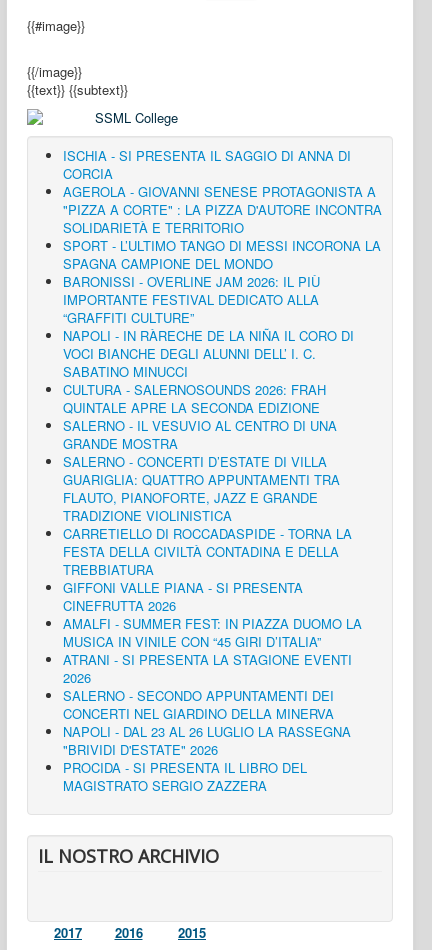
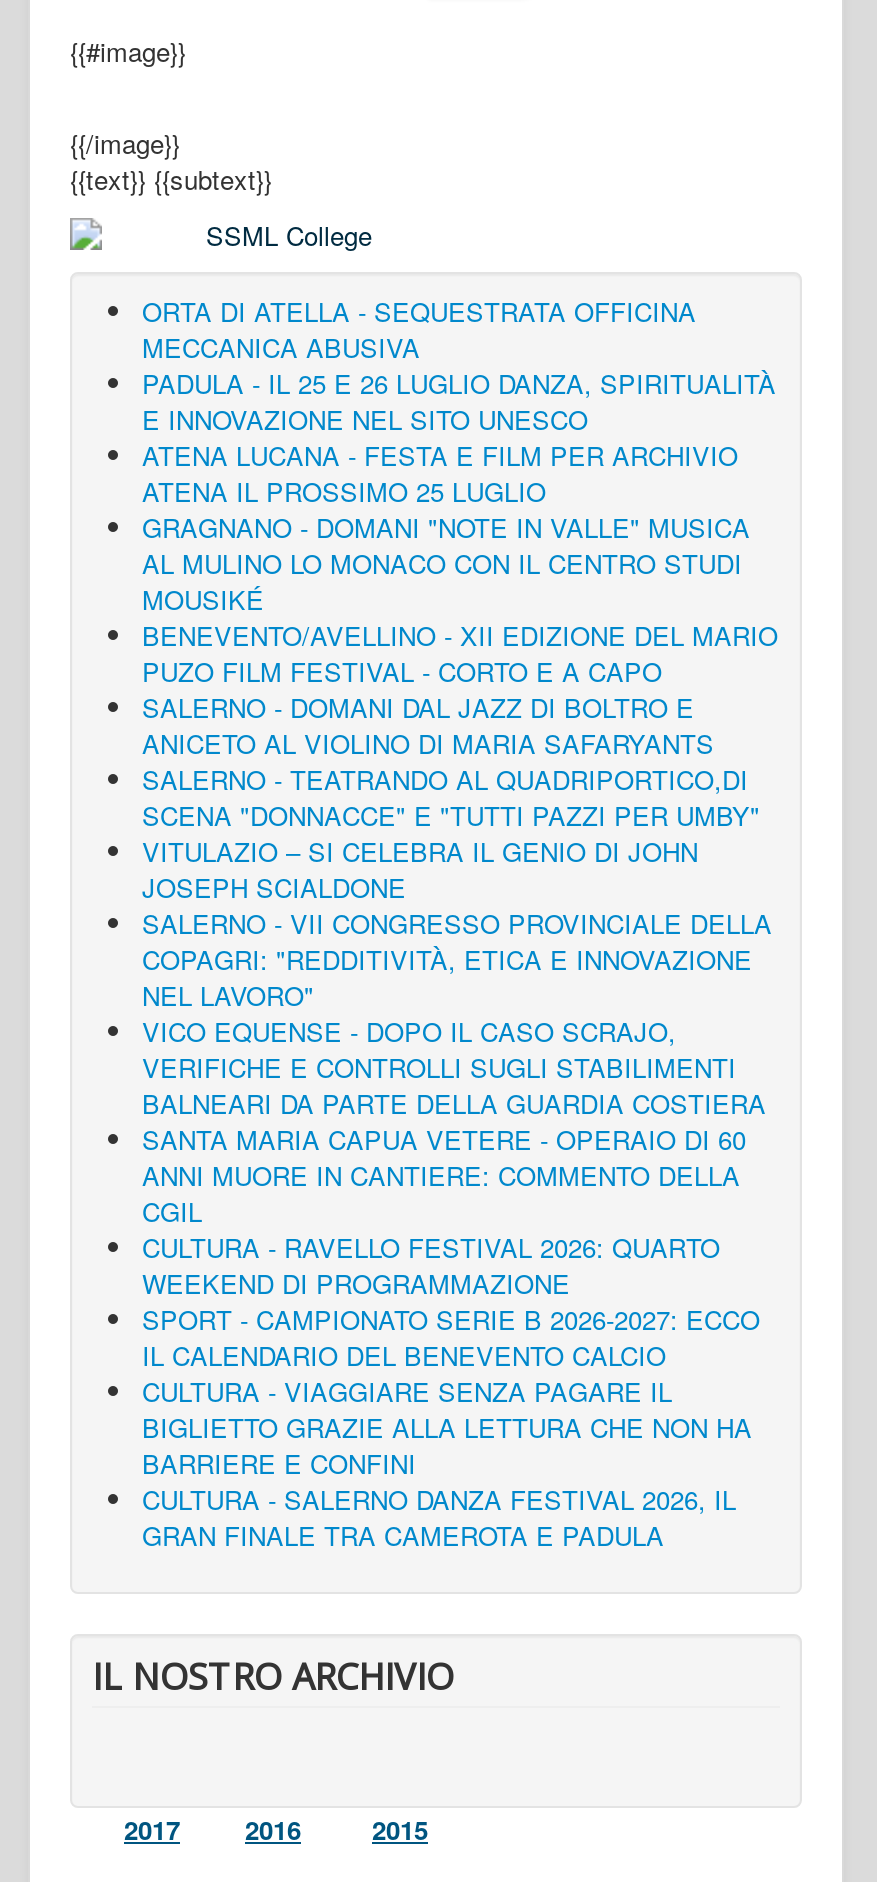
[63,146,382,795] ISCHIA - SI PRESENTA IL SAGGIO DI ANNA DI | CORCIA | AGEROLA - GIOVANNI SENESE PROTAGONISTA A | "PIZZA A CORTE" : LA PIZZA D'AUTORE INCONTRA | SOLIDARIETÀ E TERRITORIO | SPORT - L’ULTIMO TANGO DI MESSI INCORONA LA | SPAGNA CAMPIONE DEL MONDO | BARONISSI - OVERLINE JAM 2026: IL PIÙ | IMPORTANTE FESTIVAL DEDICATO ALLA | “GRAFFITI CULTURE” | NAPOLI - IN RÀRECHE DE LA NIÑA IL CORO DI | VOCI BIANCHE DEGLI ALUNNI DELL’ I. C. | SABATINO MINUCCI | CULTURA - SALERNOSOUNDS 2026: FRAH | QUINTALE APRE LA SECONDA EDIZIONE | SALERNO - IL VESUVIO AL CENTRO DI UNA | GRANDE MOSTRA | SALERNO - CONCERTI D’ESTATE DI VILLA | GUARIGLIA: QUATTRO APPUNTAMENTI TRA | FLAUTO, PIANOFORTE, JAZZ E GRANDE | TRADIZIONE VIOLINISTICA | CARRETIELLO DI ROCCADASPIDE - TORNA LA | FESTA DELLA CIVILTÀ CONTADINA E DELLA | TREBBIATURA | GIFFONI VALLE PIANA - SI PRESENTA | CINEFRUTTA 2026 | AMALFI - SUMMER FEST: IN PIAZZA DUOMO LA | MUSICA IN VINILE CON “45 GIRI D’ITALIA” | ATRANI - SI PRESENTA LA STAGIONE EVENTI | 2026 | SALERNO - SECONDO APPUNTAMENTI DEI | CONCERTI NEL GIARDINO DELLA MINERVA | NAPOLI - DAL 23 AL 26 LUGLIO LA RASSEGNA | "BRIVIDI D'ESTATE" 2026 | PROCIDA - SI PRESENTA IL LIBRO DEL | MAGISTRATO SERGIO ZAZZERA -> [142,292,778,1554] ORTA DI ATELLA - SEQUESTRATA OFFICINA | MECCANICA ABUSIVA | PADULA - IL 25 E 26 LUGLIO DANZA, SPIRITUALITÀ | E INNOVAZIONE NEL SITO UNESCO | ATENA LUCANA - FESTA E FILM PER ARCHIVIO | ATENA IL PROSSIMO 25 LUGLIO | GRAGNANO - DOMANI "NOTE IN VALLE" MUSICA | AL MULINO LO MONACO CON IL CENTRO STUDI | MOUSIKÉ | BENEVENTO/AVELLINO - XII EDIZIONE DEL MARIO | PUZO FILM FESTIVAL - CORTO E A CAPO | SALERNO - DOMANI DAL JAZZ DI BOLTRO E | ANICETO AL VIOLINO DI MARIA SAFARYANTS | SALERNO - TEATRANDO AL QUADRIPORTICO,DI | SCENA "DONNACCE" E "TUTTI PAZZI PER UMBY" | VITULAZIO – SI CELEBRA IL GENIO DI JOHN | JOSEPH SCIALDONE | SALERNO - VII CONGRESSO PROVINCIALE DELLA | COPAGRI: "REDDITIVITÀ, ETICA E INNOVAZIONE | NEL LAVORO" | VICO EQUENSE - DOPO IL CASO SCRAJO, | VERIFICHE E CONTROLLI SUGLI STABILIMENTI | BALNEARI DA PARTE DELLA GUARDIA COSTIERA | SANTA MARIA CAPUA VETERE - OPERAIO DI 60 | ANNI MUORE IN CANTIERE: COMMENTO DELLA | CGIL | CULTURA - RAVELLO FESTIVAL 2026: QUARTO | WEEKEND DI PROGRAMMAZIONE | SPORT - CAMPIONATO SERIE B 2026-2027: ECCO | IL CALENDARIO DEL BENEVENTO CALCIO | CULTURA - VIAGGIARE SENZA PAGARE IL | BIGLIETTO GRAZIE ALLA LETTURA CHE NON HA | BARRIERE E CONFINI | CULTURA - SALERNO DANZA FESTIVAL 2026, IL | GRAN FINALE TRA CAMEROTA E PADULA

